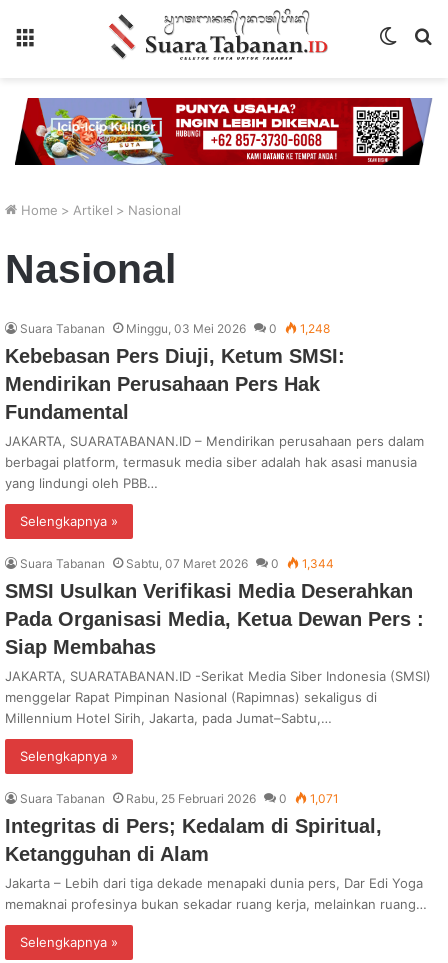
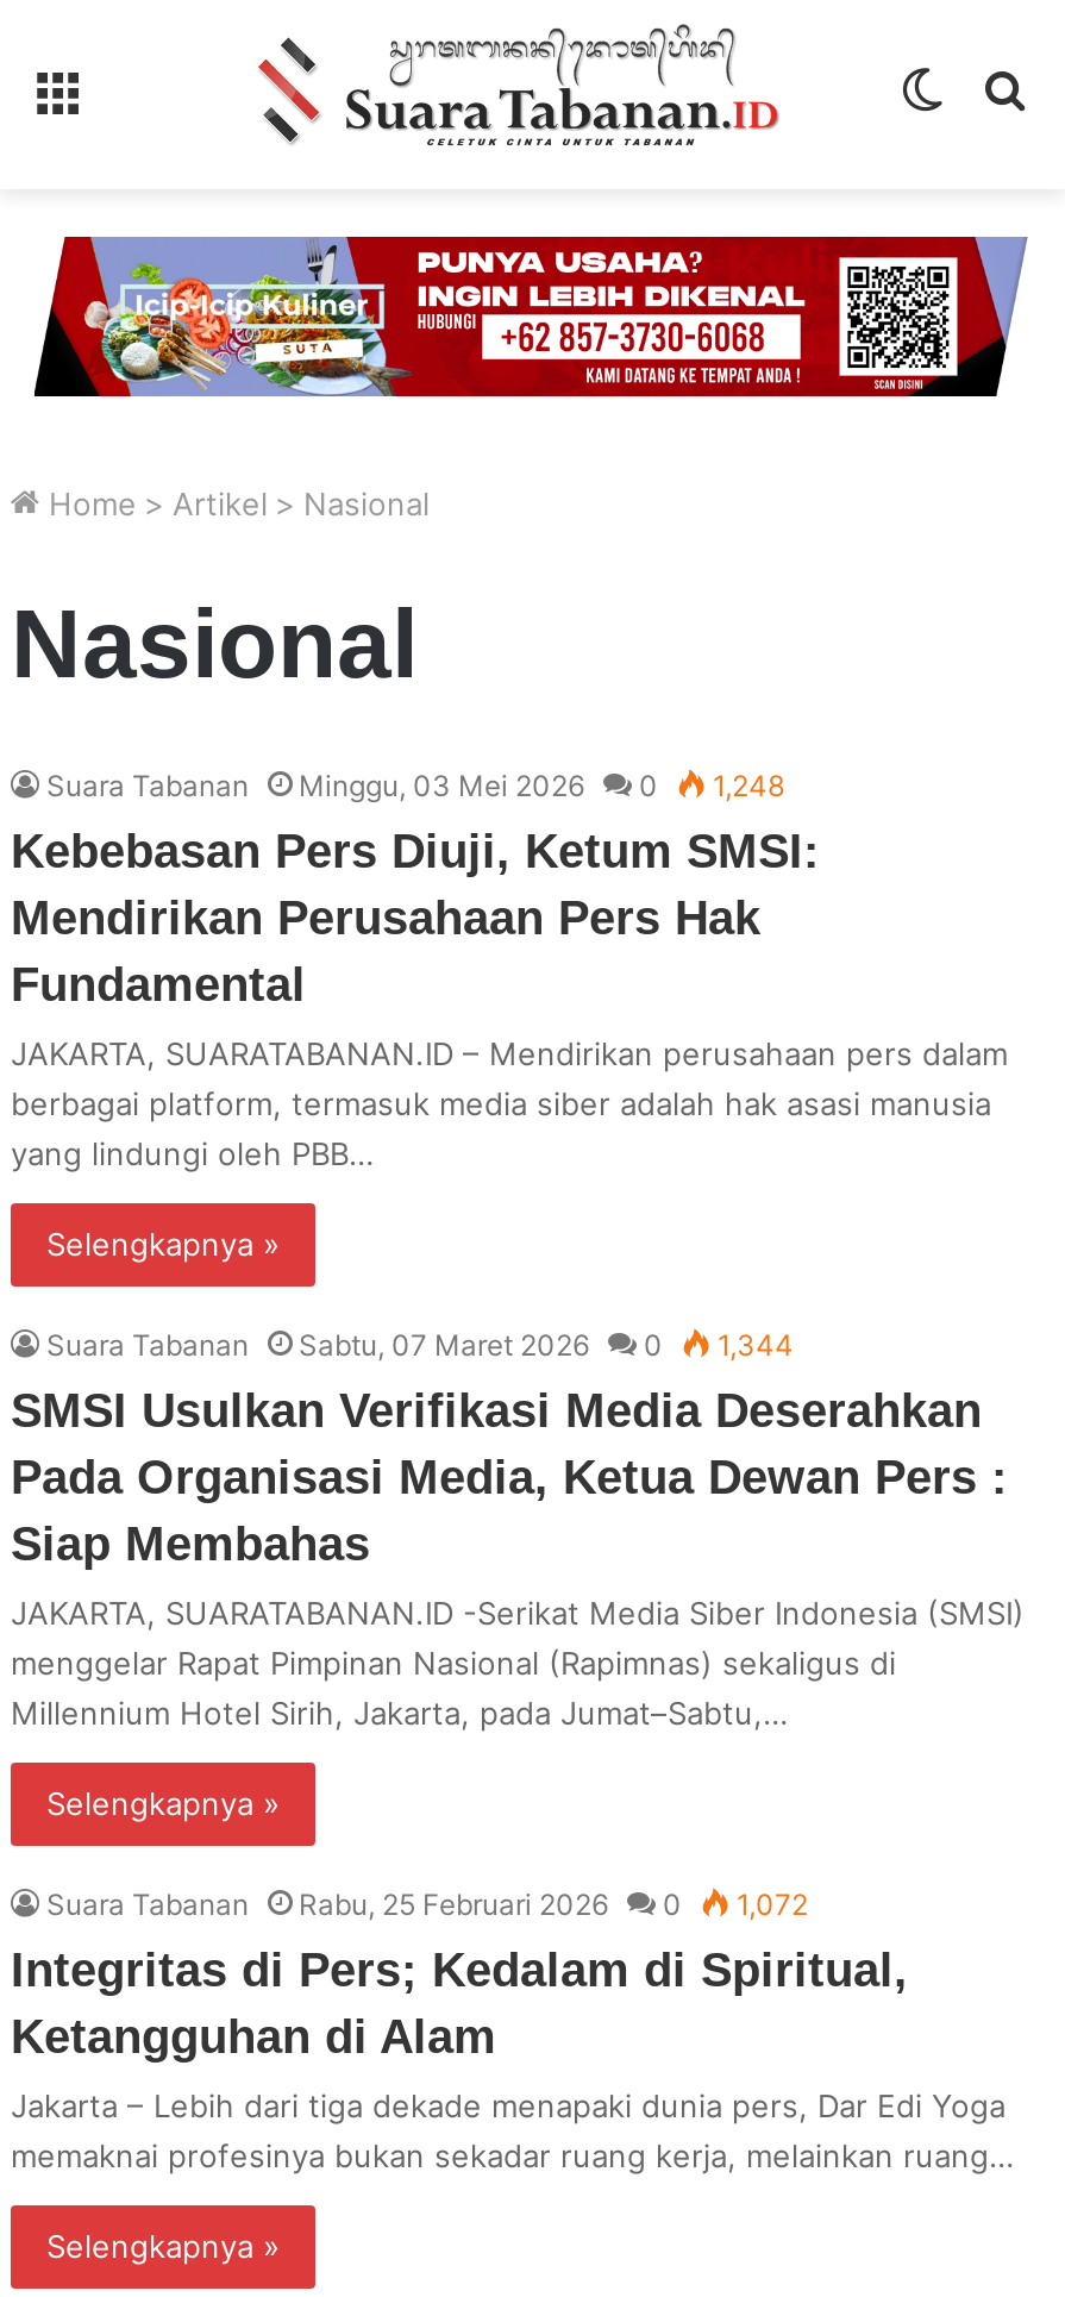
[20,791,339,806] Suara Tabanan Rabu, 25 Februari 2026 0 1,071 -> [46,1886,808,1922] Suara Tabanan Rabu, 25 Februari 2026 0 1,072

